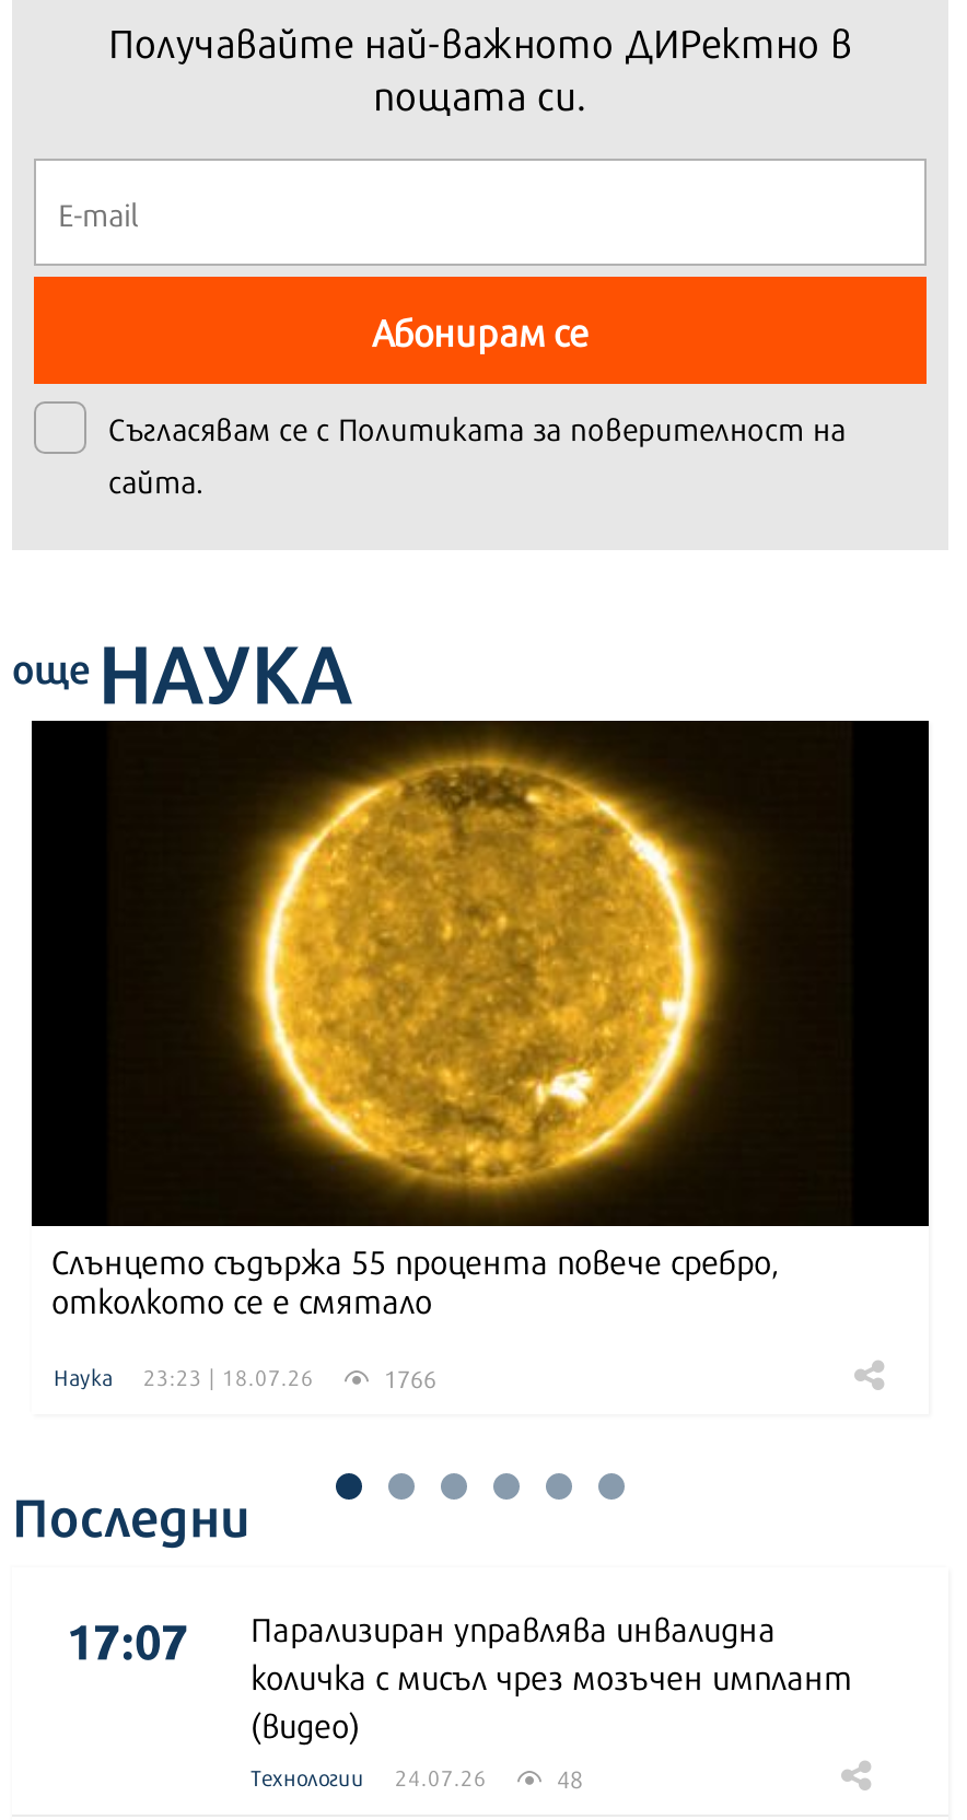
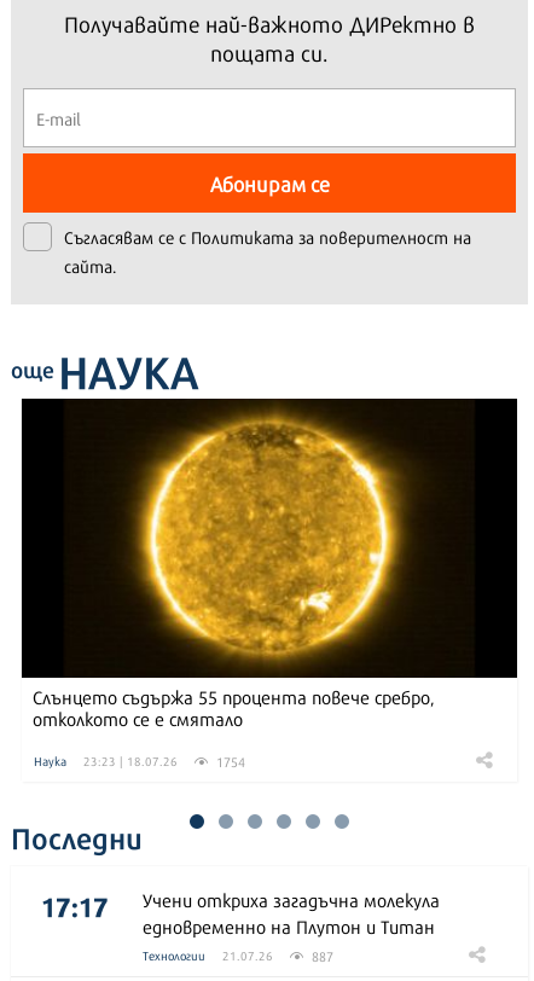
[377,1359,436,1394] 1766 -> [213,751,245,771] 1754
[67,1598,852,1746] 17:07 | Парализиран управлява инвалидна | количка с мисъл чрез мозъчен имплант | (видео) -> [41,883,440,938] 17:17 | Учени откриха загадъчна молекула | едновременно на Плутон и Титан
[395,1759,583,1794] 24.07.26 | 48 -> [222,946,333,965] 21.07.26 | 887

